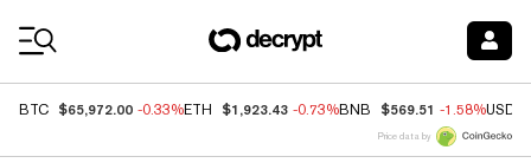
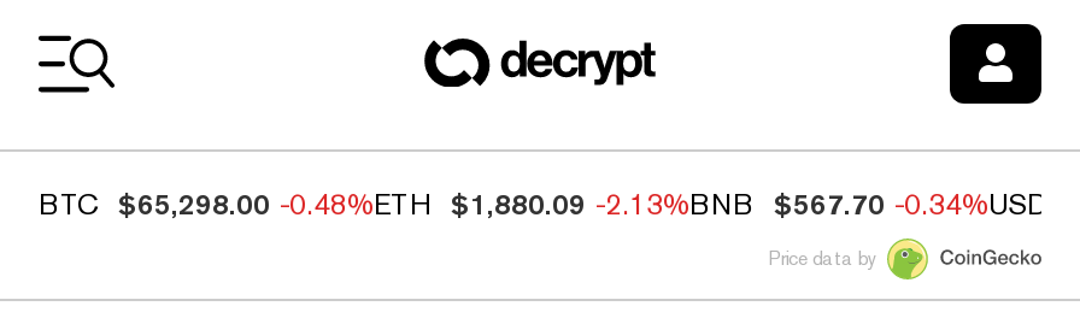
[19,100,526,118] BTC $65,972.00 -0.33%ETH $1,923.43 -0.73%BNB $569.51 -1.58%USDC -> [39,186,1070,222] BTC $65,298.00 -0.48%ETH $1,880.09 -2.13%BNB $567.70 -0.34%USDC

